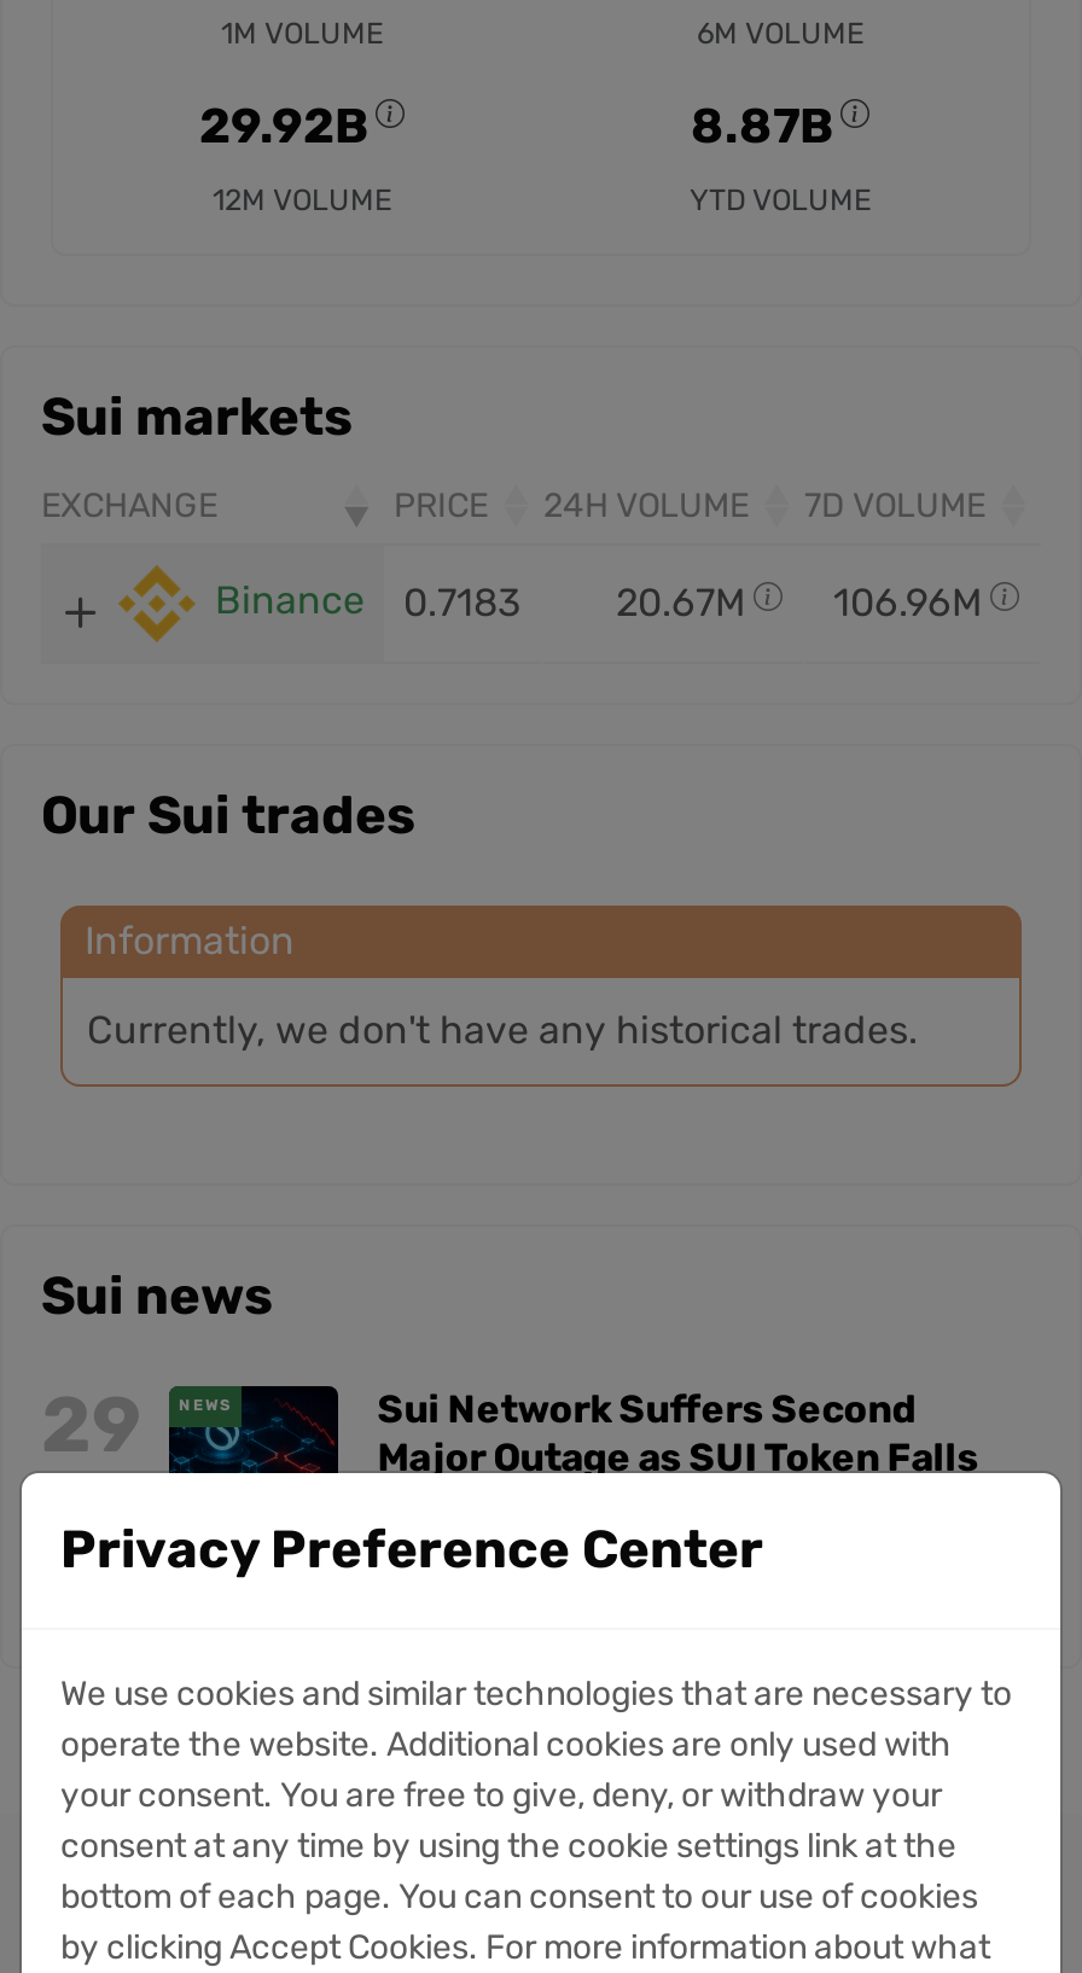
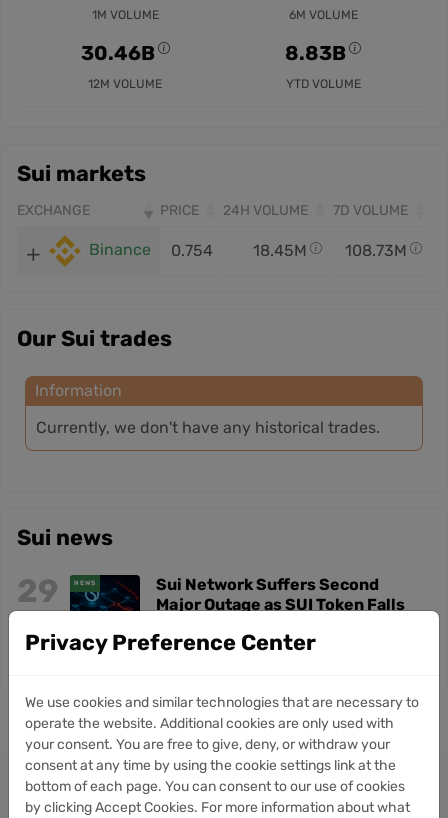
[199,97,368,155] 29.92B -> [80,41,154,65] 30.46B
[691,97,833,155] 8.87B -> [285,41,346,65] 8.83B
[403,580,983,626] 0.7183 | 20.67M | 106.96M -> [171,241,407,260] 0.754 | 18.45M | 108.73M

